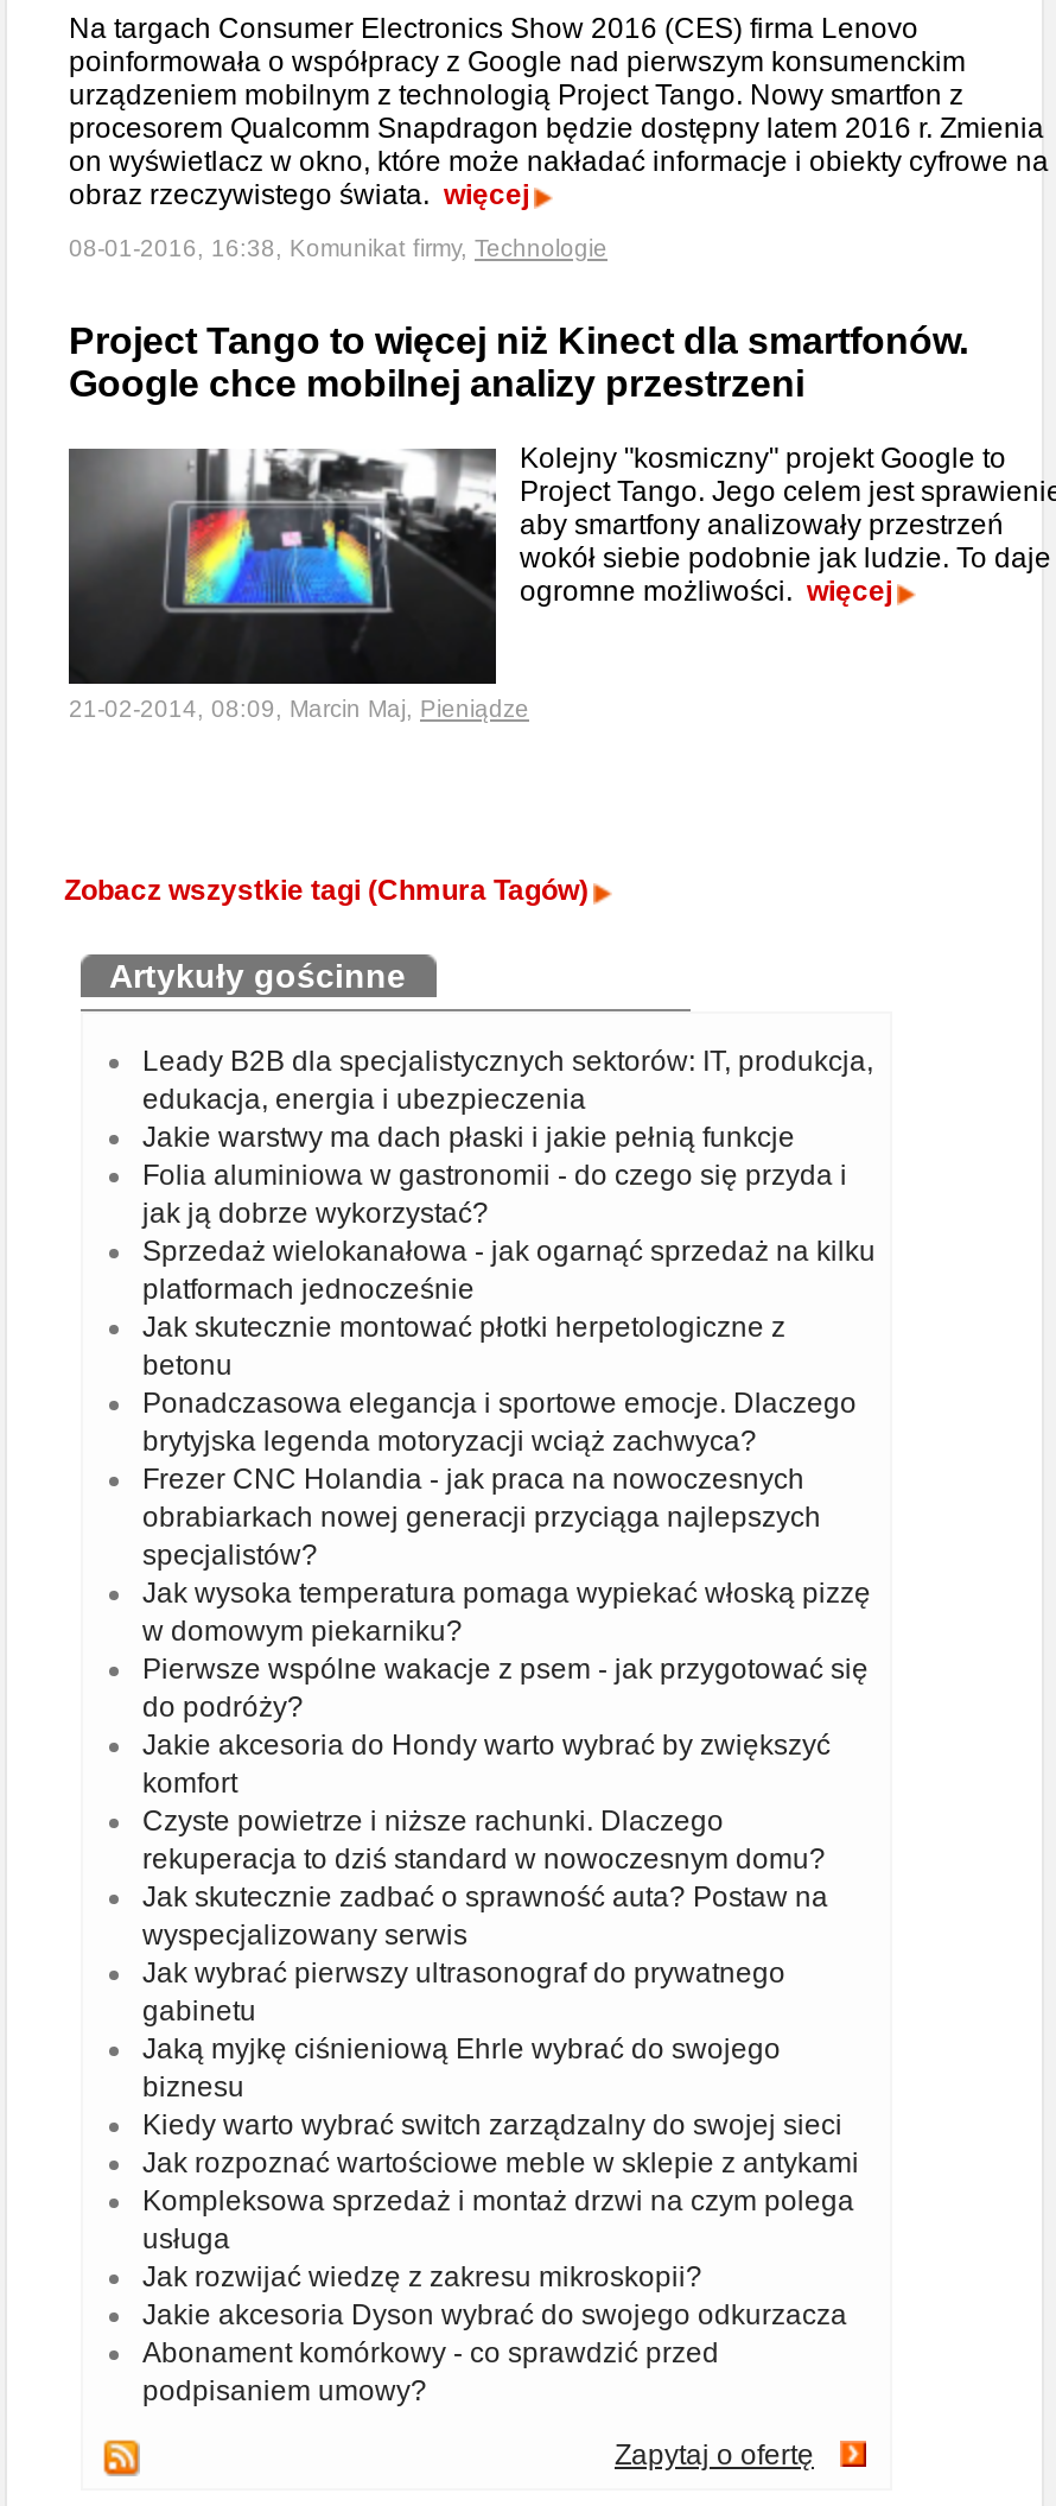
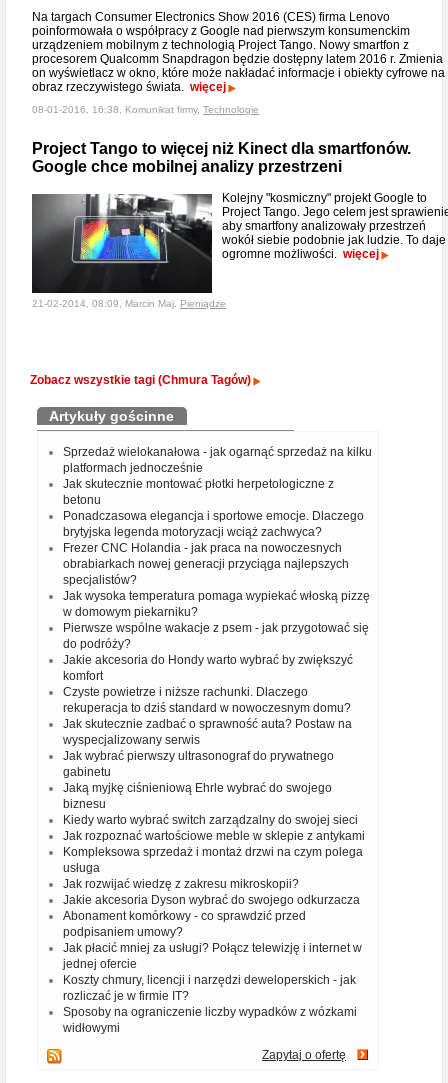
[142,1045,873,1230] Leady B2B dla specjalistycznych sektorów: IT, produkcja, | edukacja, energia i ubezpieczenia | Jakie warstwy ma dach płaski i jakie pełnią funkcje | Folia aluminiowa w gastronomii - do czego się przyda i | jak ją dobrze wykorzystać? -> none
moved [142,1235,876,2407] -> [63,445,372,939]: Sprzedaż wielokanałowa - jak ogarnąć sprzedaż na kilku | platformach jednocześnie | Jak skutecznie montować płotki herpetologiczne z | ... | Abonament komórkowy - co sprawdzić przed | podpisaniem umowy?
none -> [63,941,362,1035] Jak płacić mniej za usługi? Połącz telewizję i internet w | jednej ofercie | Koszty chmury, licencji i narzędzi deweloperskich - jak | rozliczać je w firmie IT? | Sposoby na ograniczenie liczby wypadków z wózkami | widłowymi

